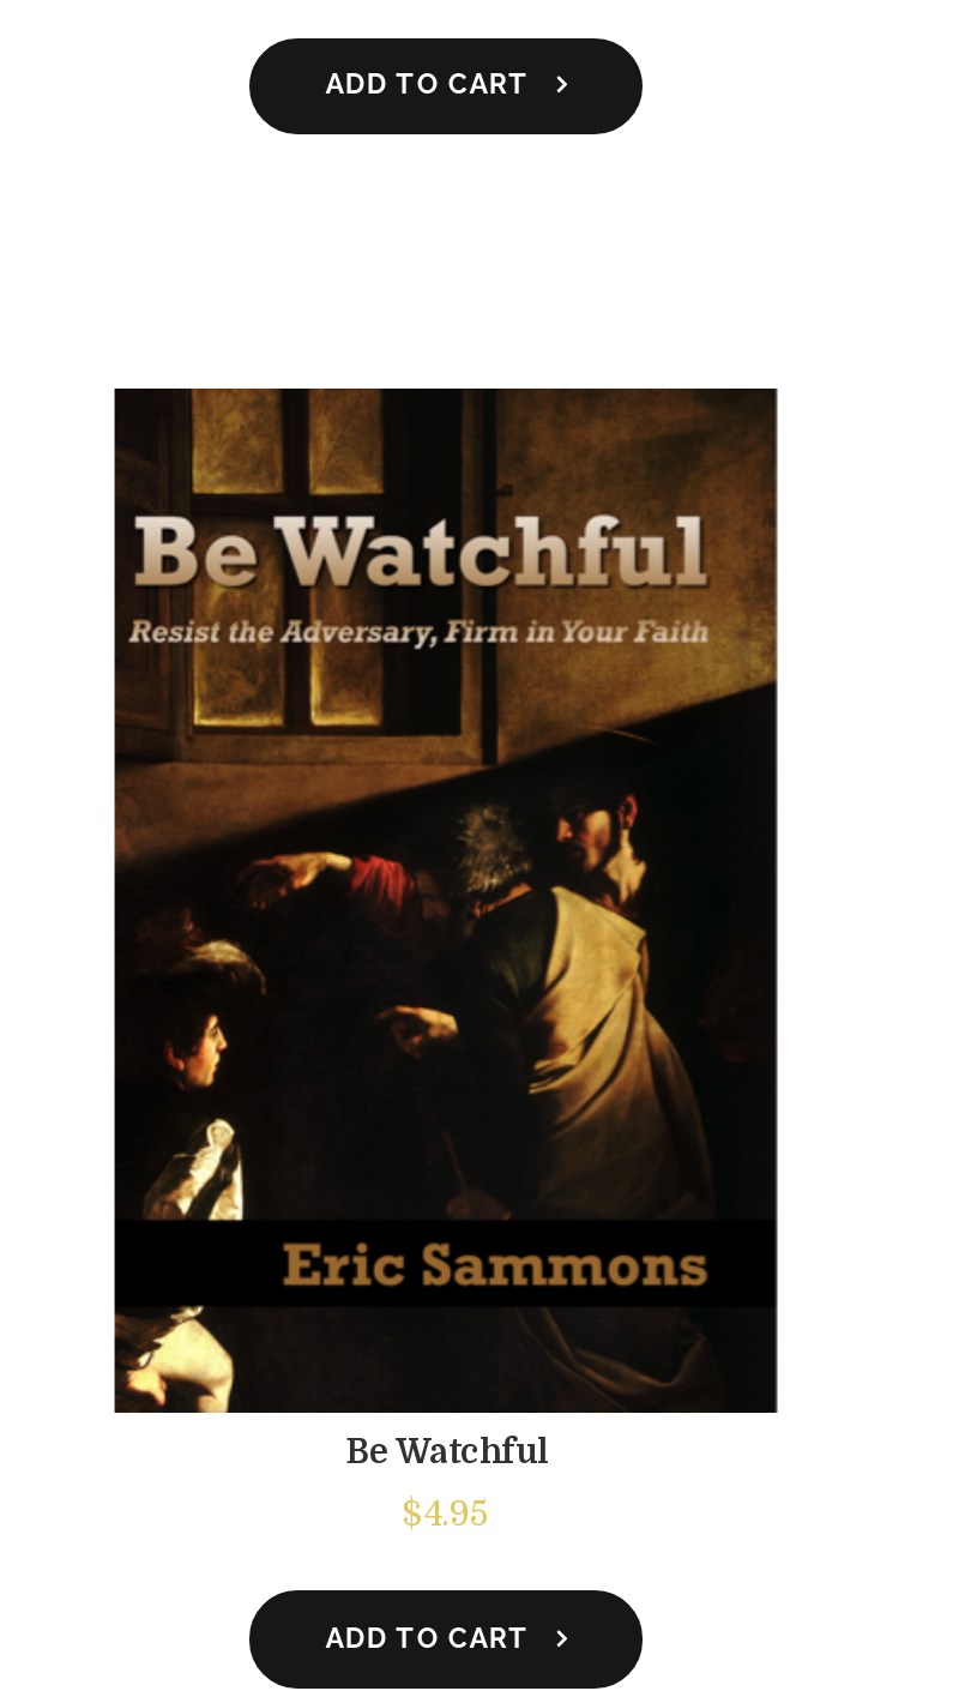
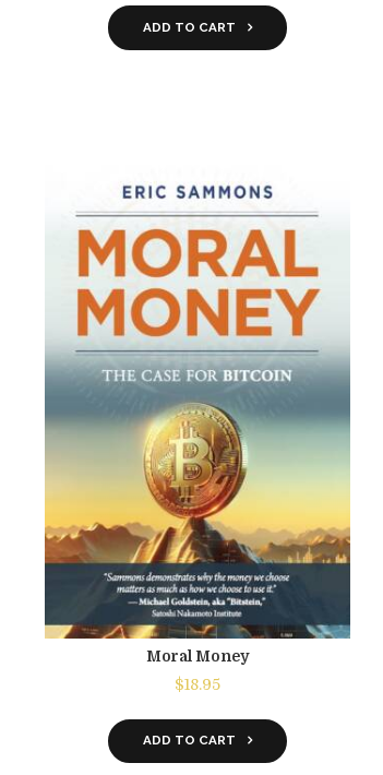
[110,386,782,1472] [image] | Be Watchful -> [44,171,351,664] [image] | Moral Money
[403,1496,489,1534] $4.95 -> [175,675,220,693] $18.95

